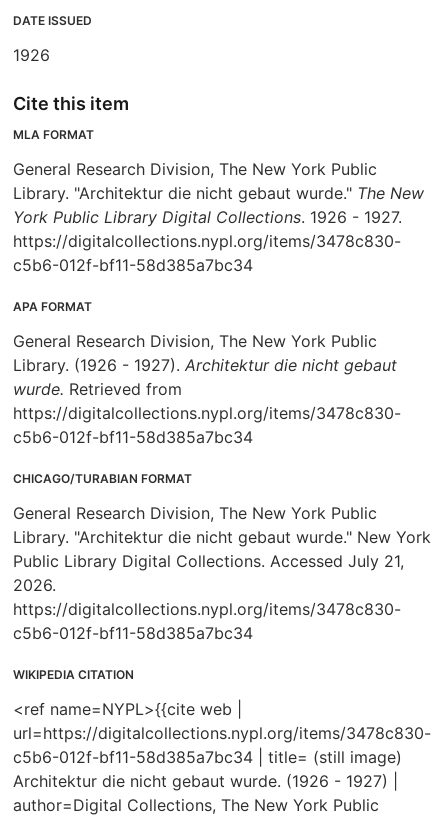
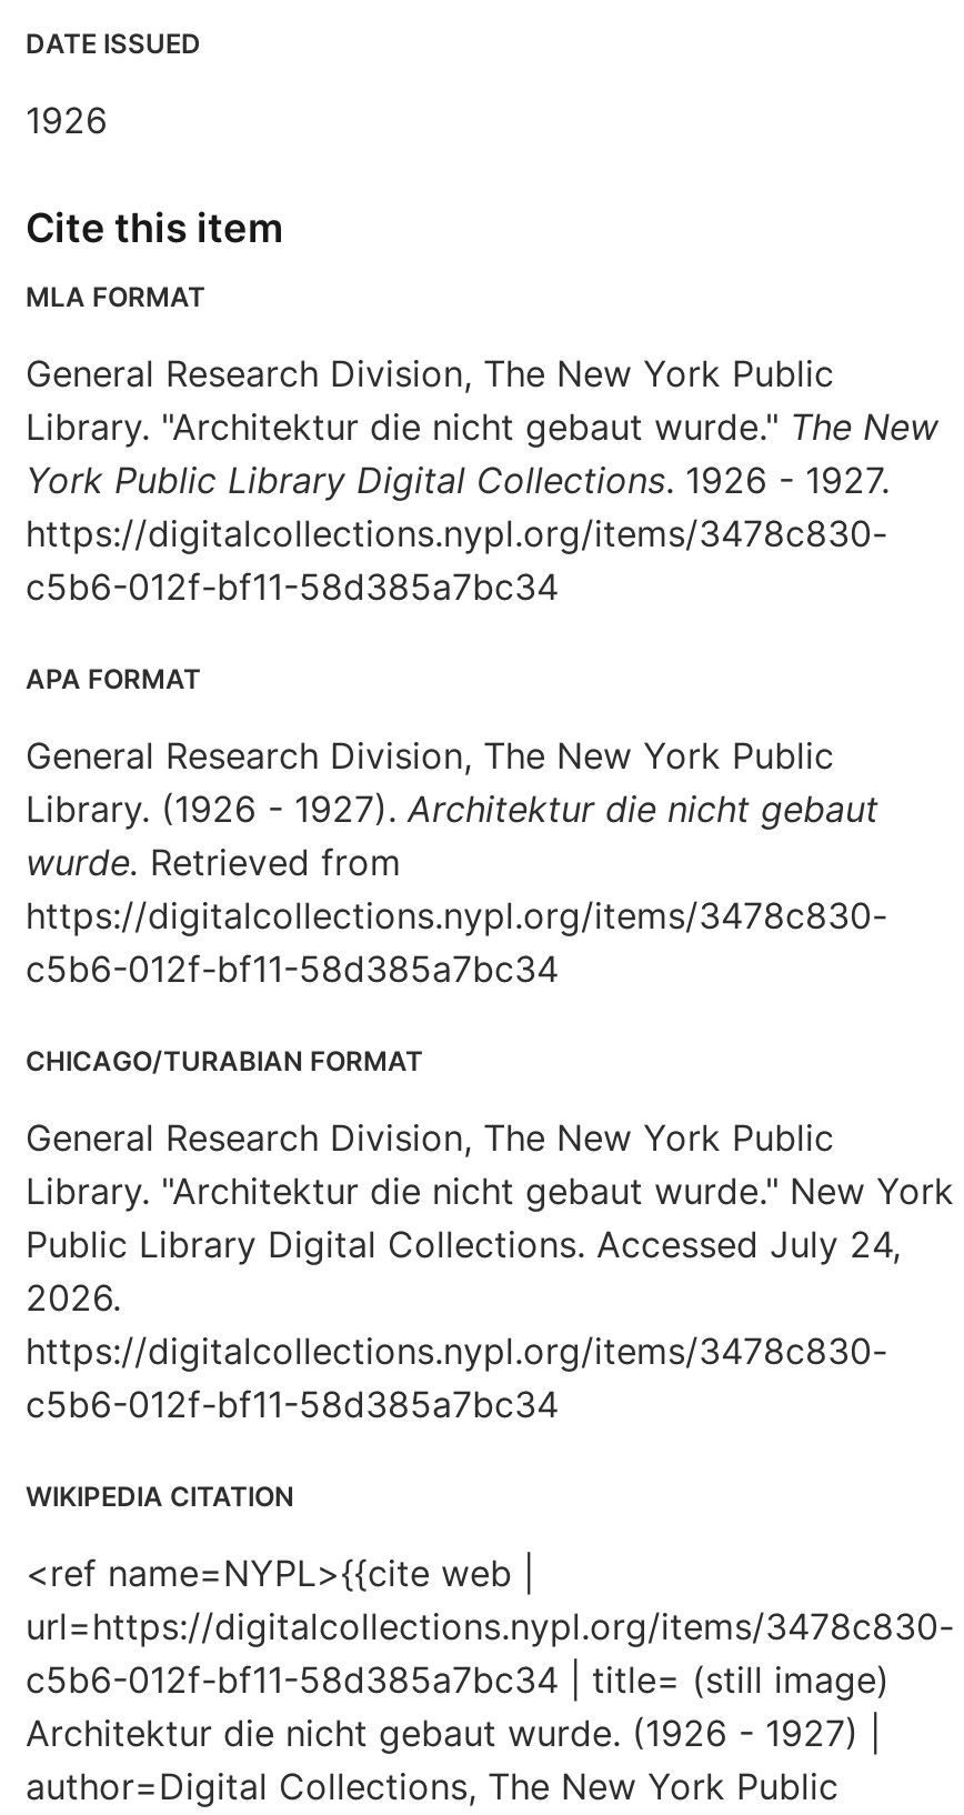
[13,551,404,571] Public Library Digital Collections. Accessed July 21, -> [26,1222,901,1266] Public Library Digital Collections. Accessed July 24,

